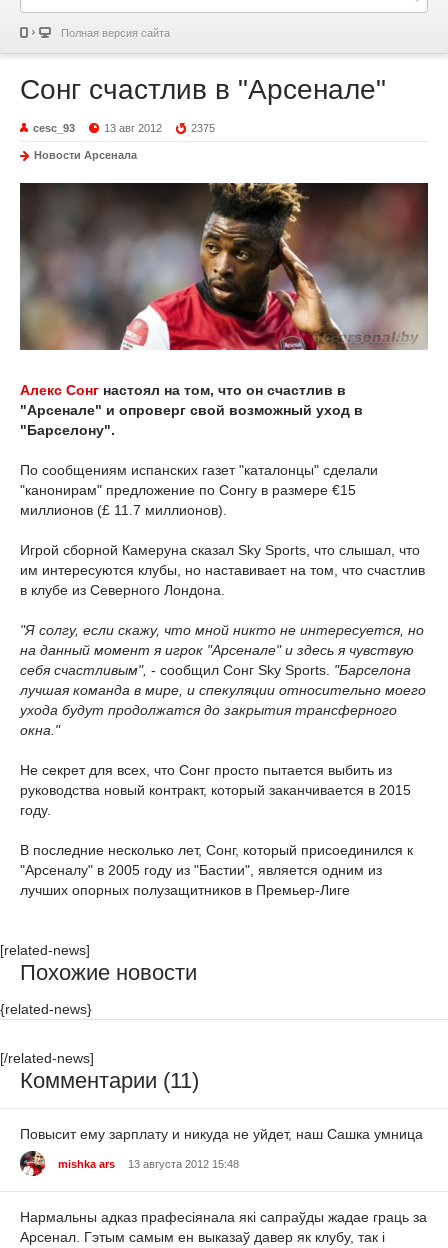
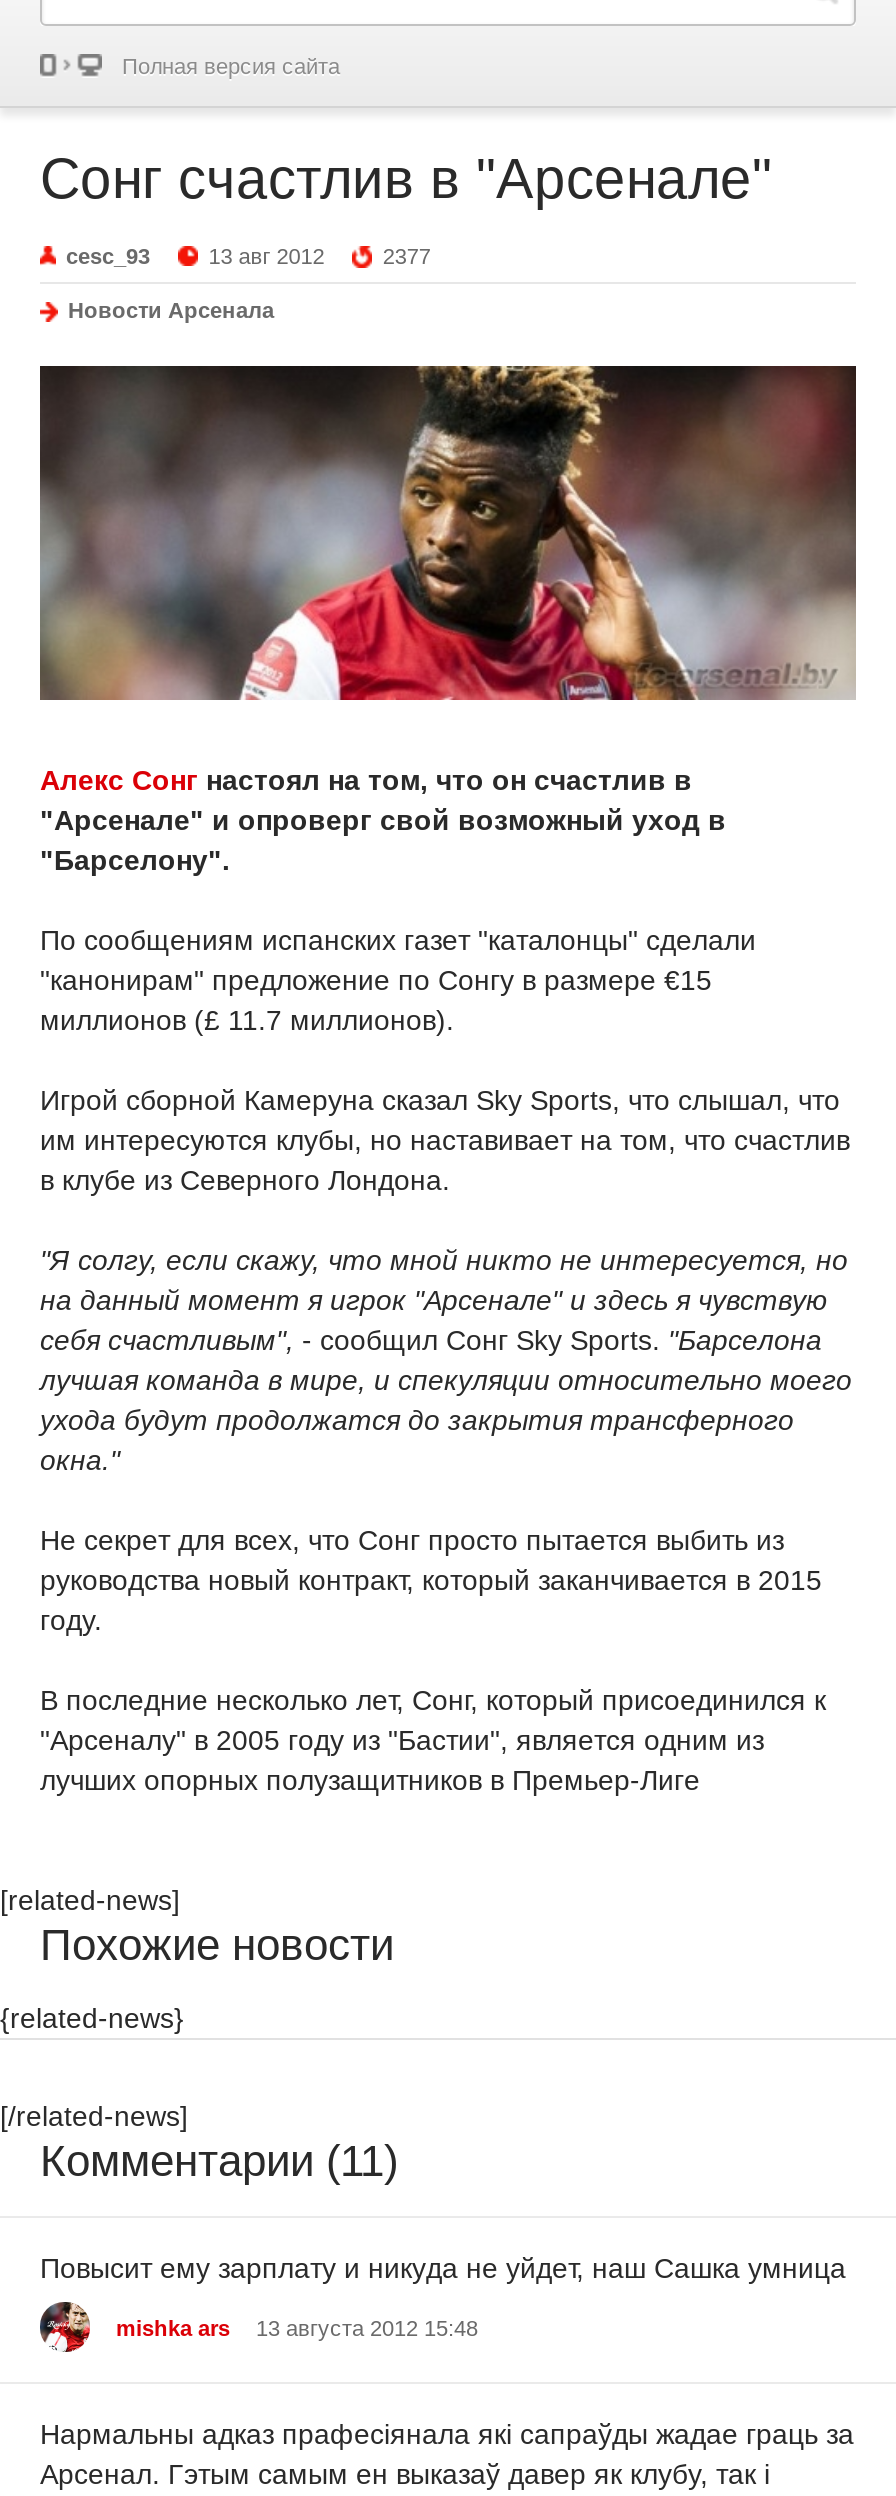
[191,122,215,134] 2375 -> [383,244,431,268] 2377

